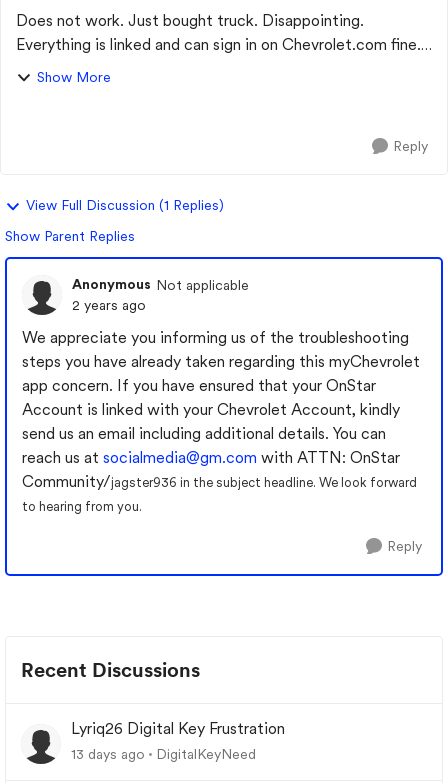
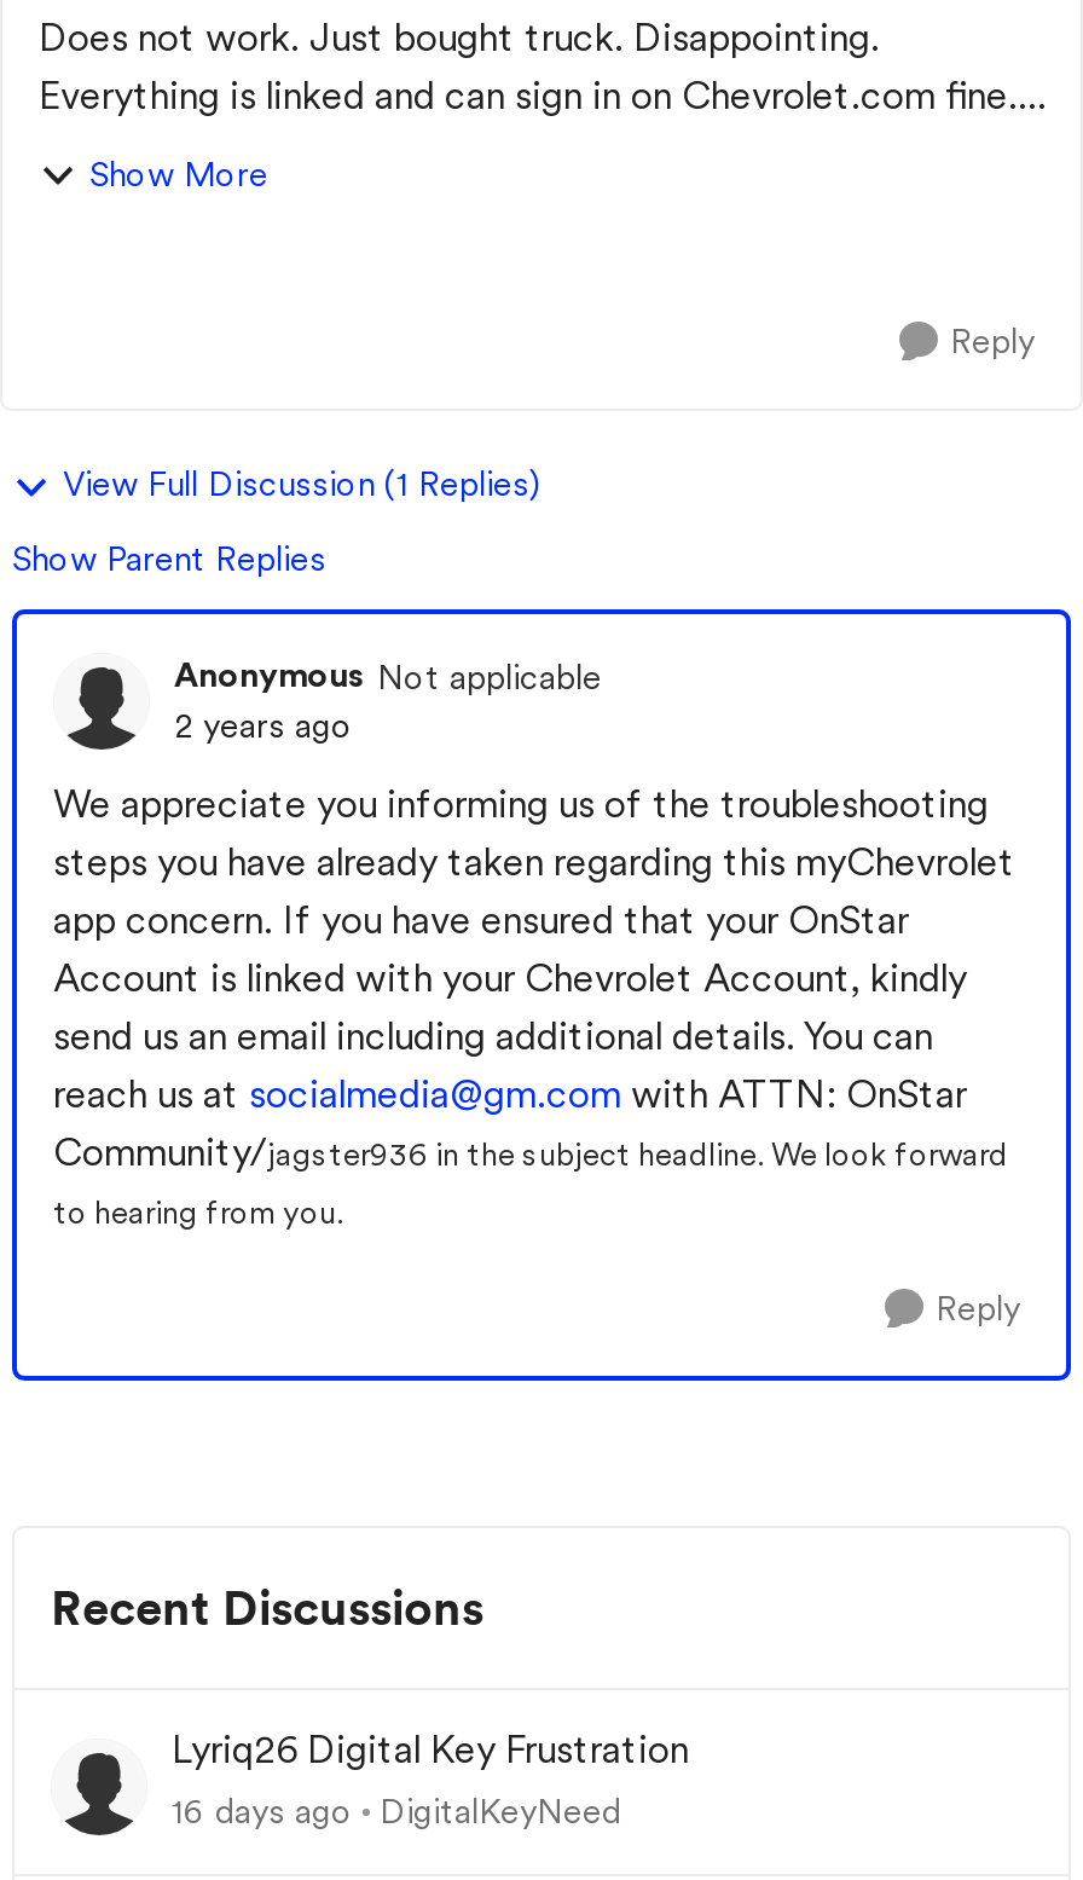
[71,746,256,762] 13 days ago DigitalKeyNeed -> [172,1792,621,1830] 16 days ago DigitalKeyNeed

